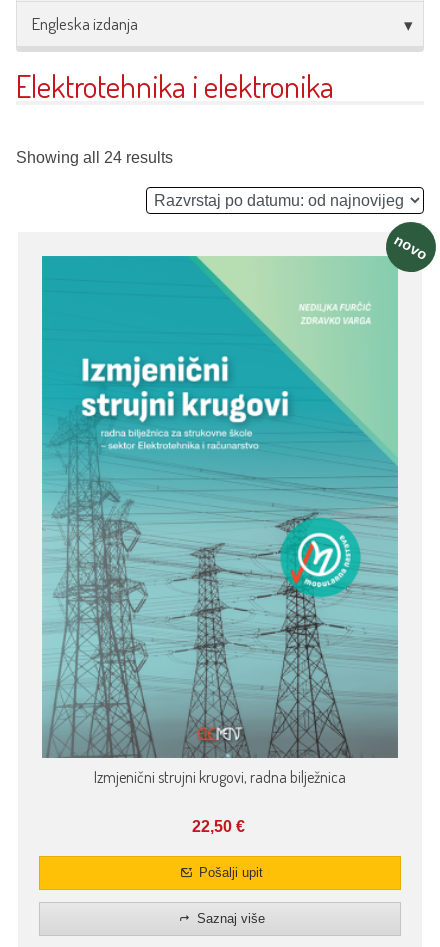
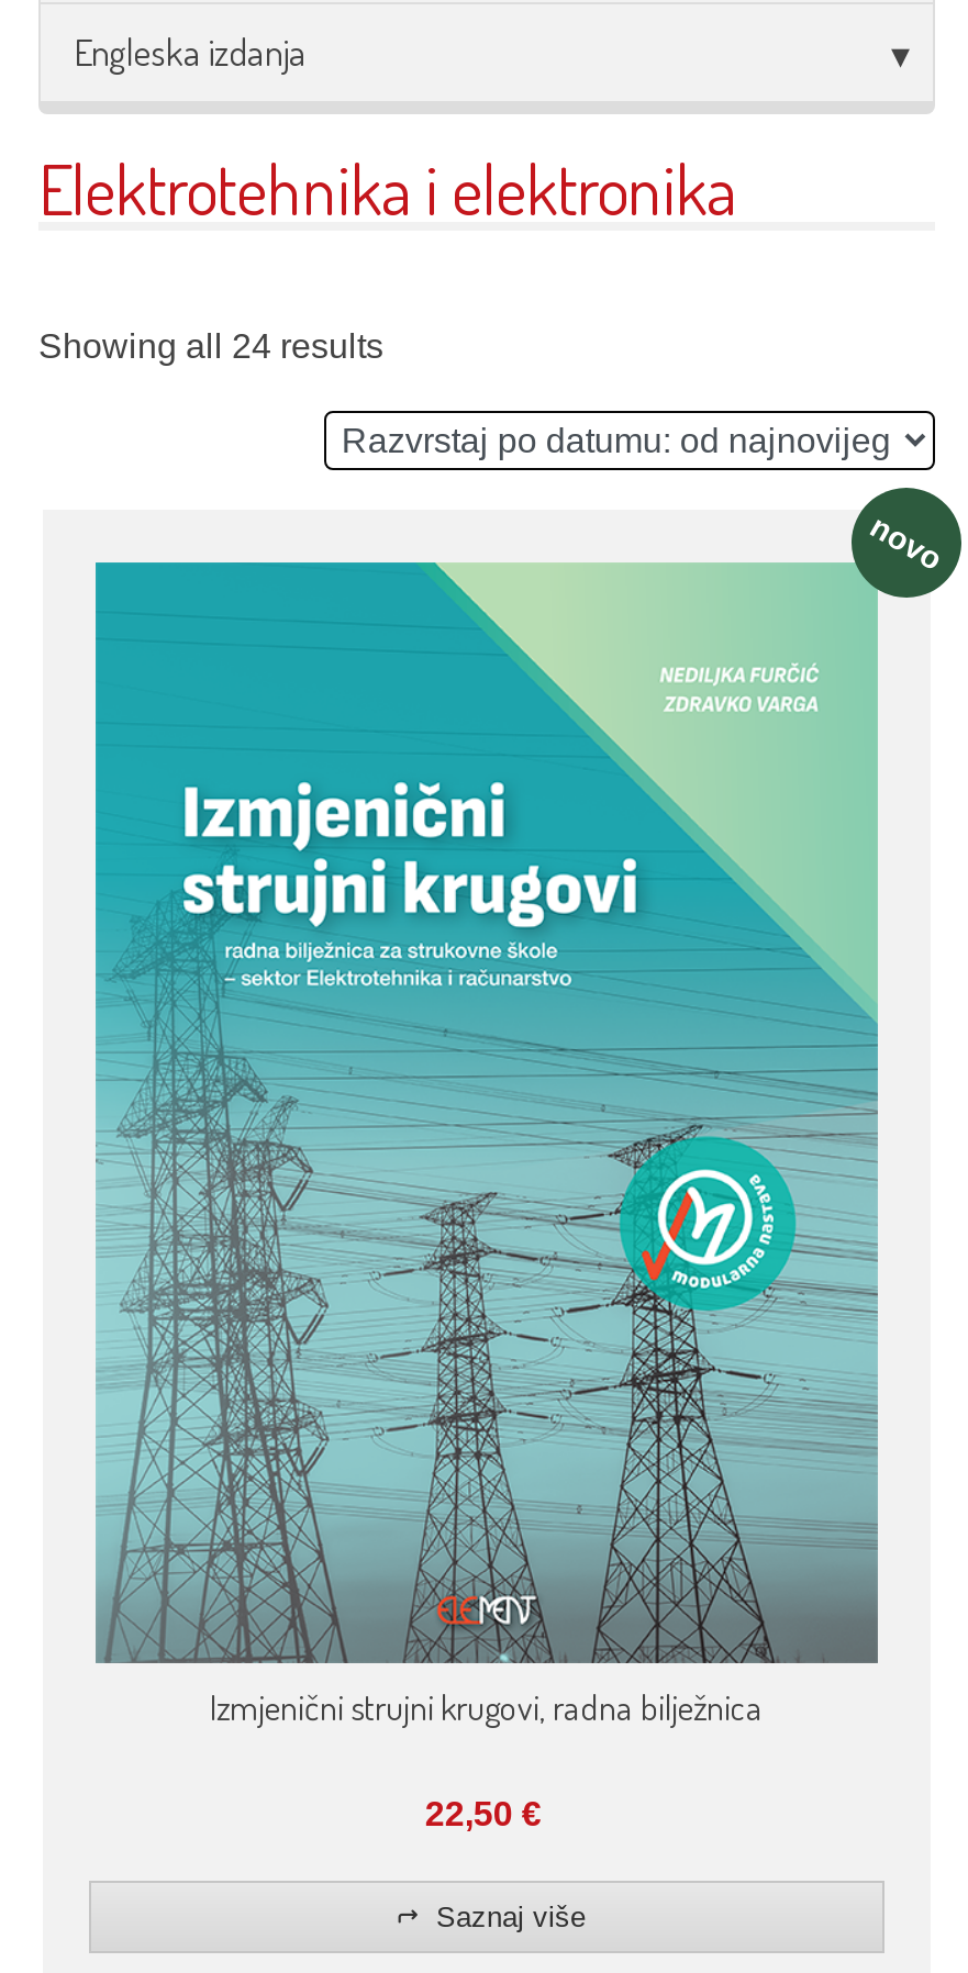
[195,865,263,880] Pošalji upit -> none

